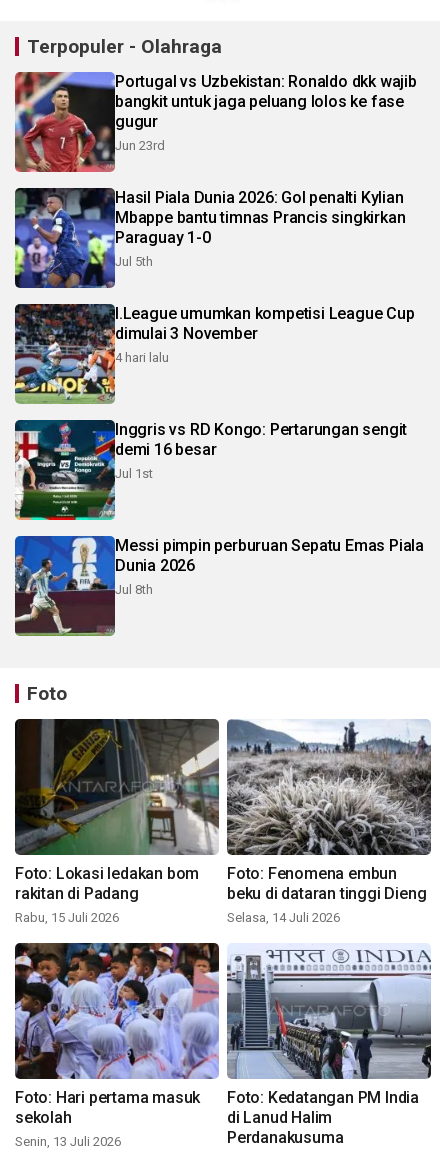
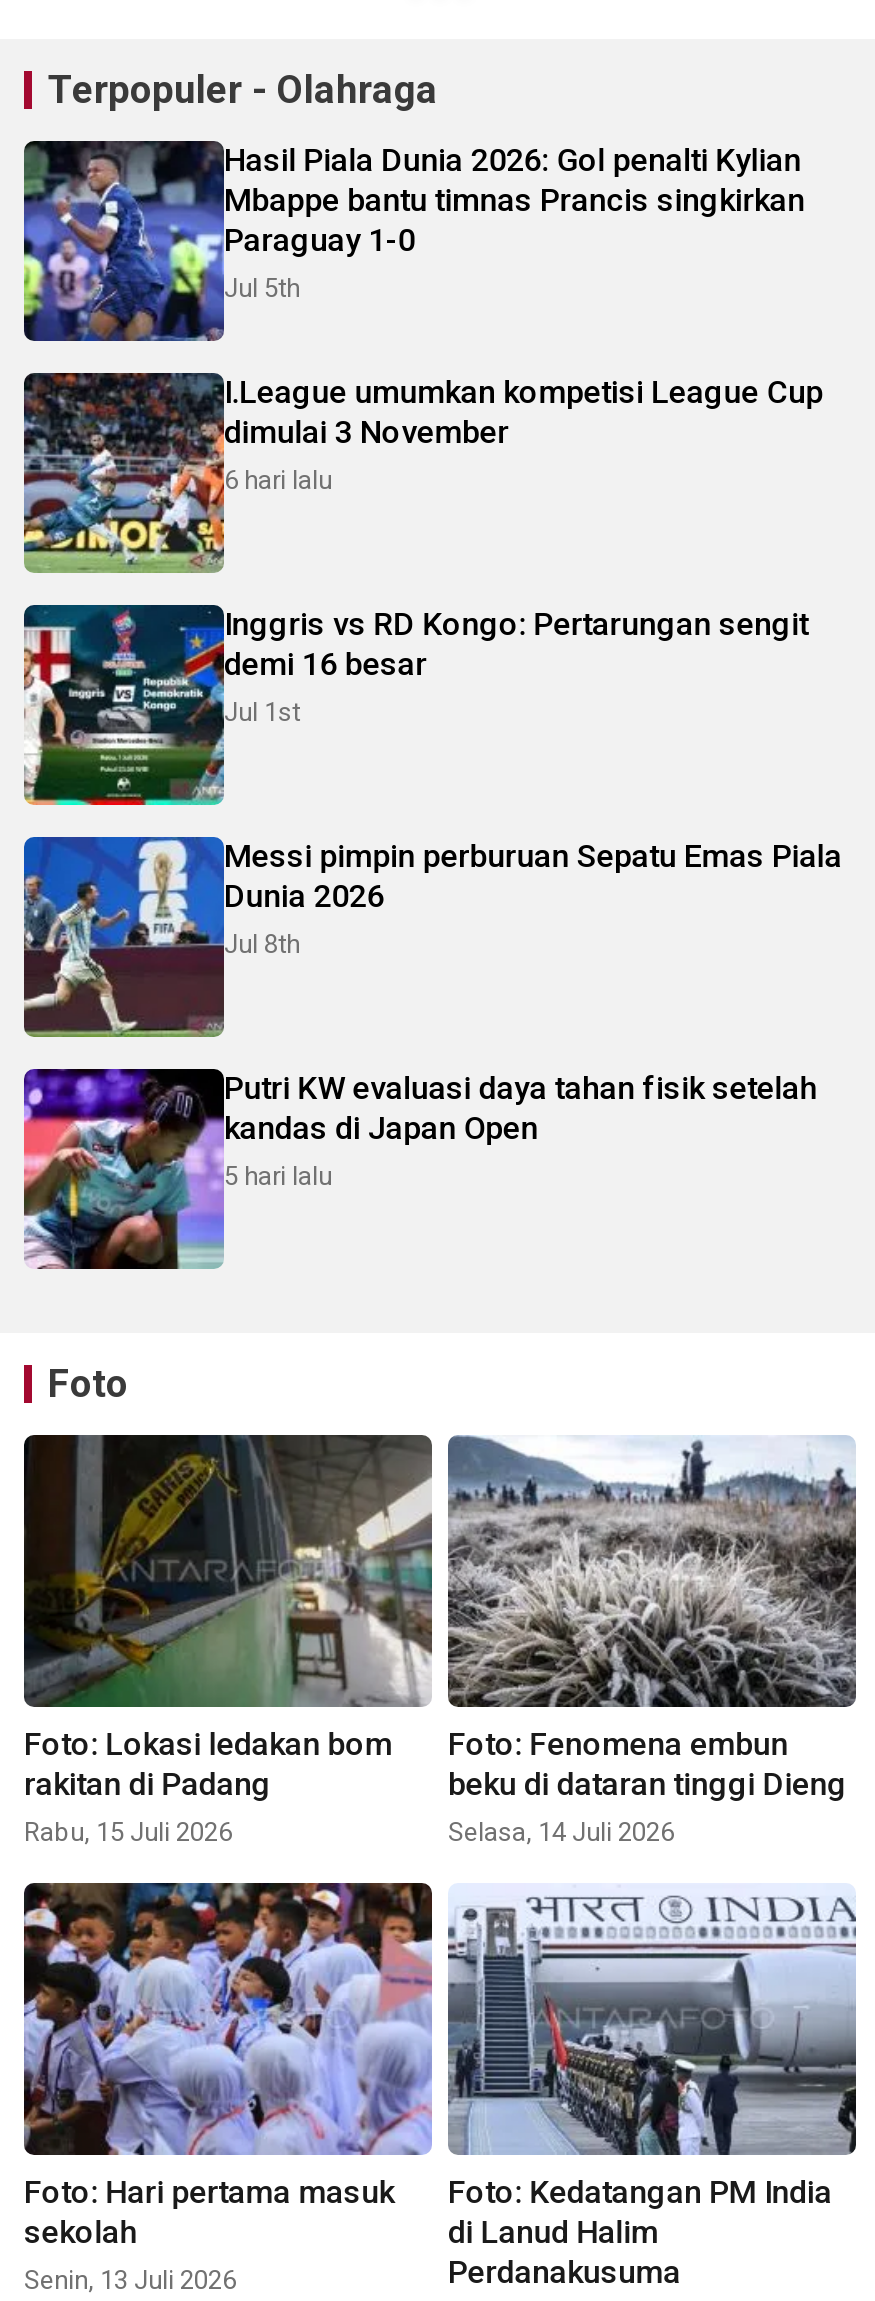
[14,71,417,173] [image] | Portugal vs Uzbekistan: Ronaldo dkk wajib | bangkit untuk jaga peluang lolos ke fase | gugur | Jun 23rd -> none
moved [13,187,415,343] -> [20,139,823,451]: [image] | Hasil Piala Dunia 2026: Gol penalti Kylian | Mbappe bantu timnas Prancis singkirkan | Paraguay 1-0 | Jul 5th | I.League umumkan kompetisi League Cup | dimulai 3 November
moved [13,302,424,597] -> [20,369,842,959]: [image] | Inggris vs RD Kongo: Pertarungan sengit | demi 16 besar | Jul 1st | Messi pimpin perburuan Sepatu Emas Piala | Dunia 2026 | Jul 8th
[115,350,169,365] 4 hari lalu -> [224,465,332,495] 6 hari lalu
none -> [22,1067,817,1271] [image] | Putri KW evaluasi daya tahan fisik setelah | kandas di Japan Open | 5 hari lalu

